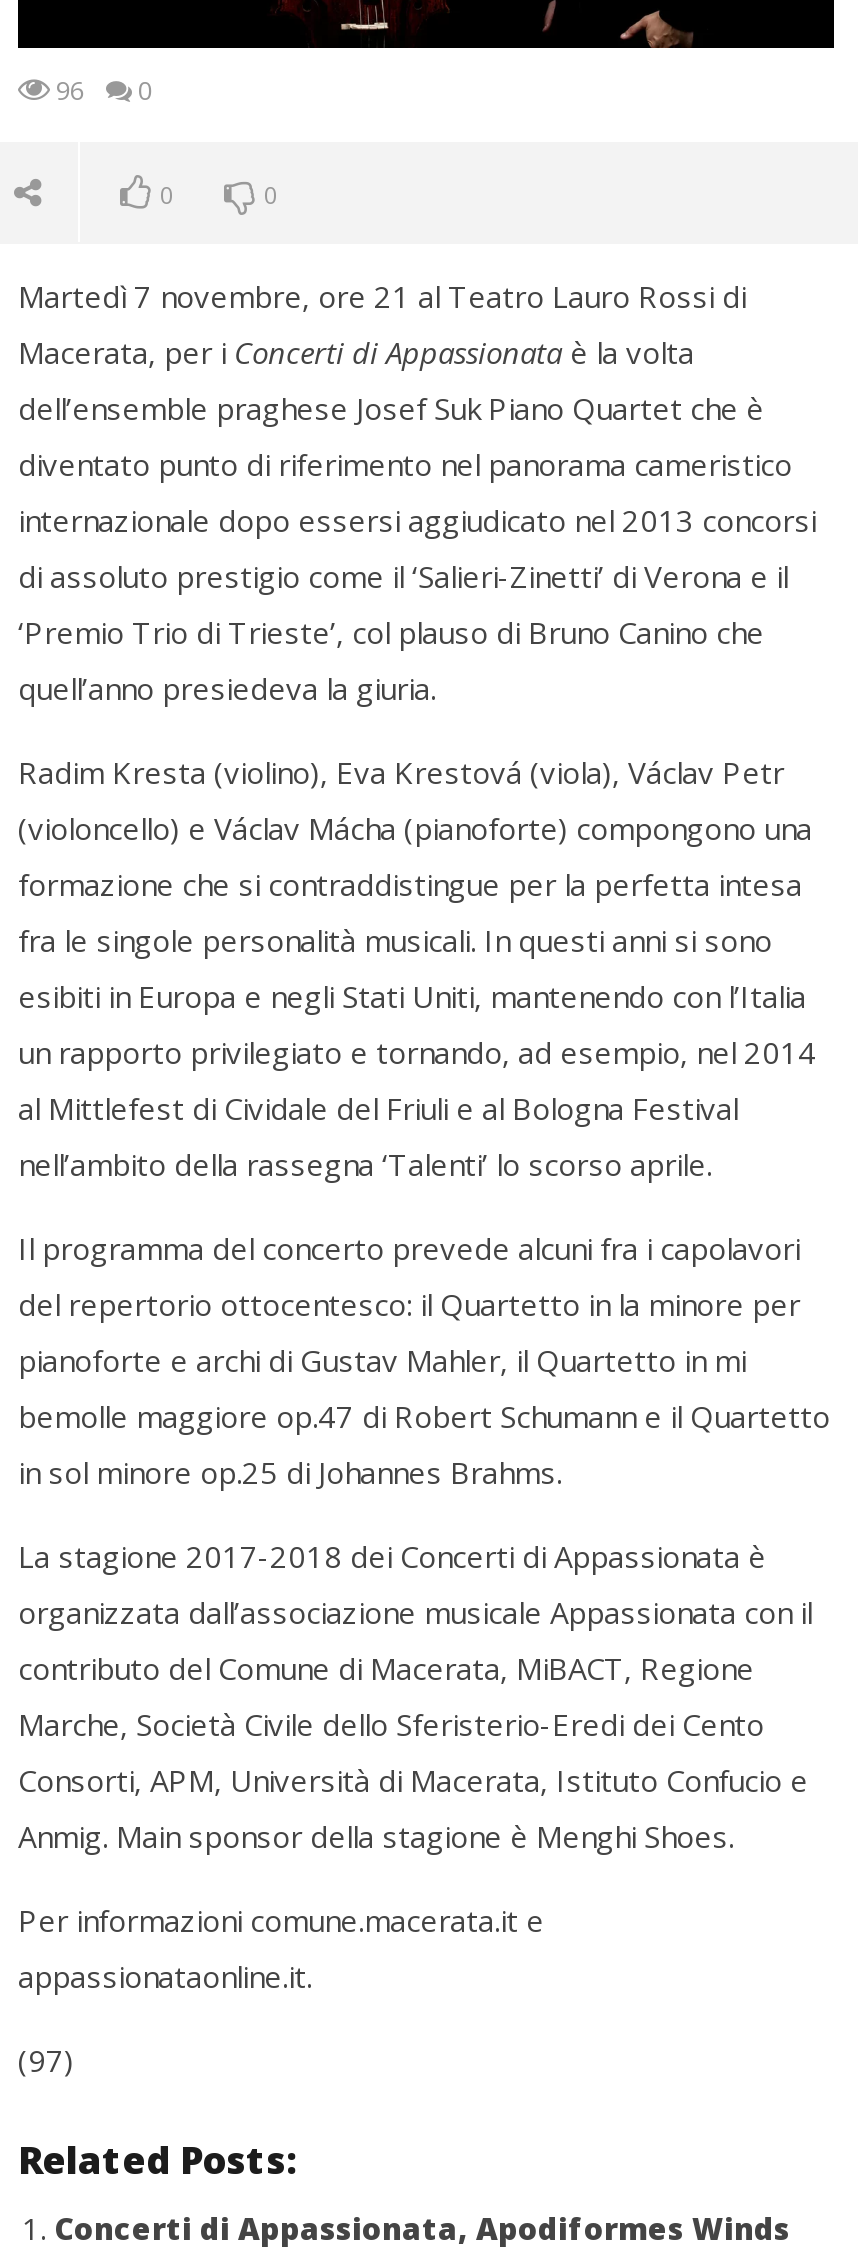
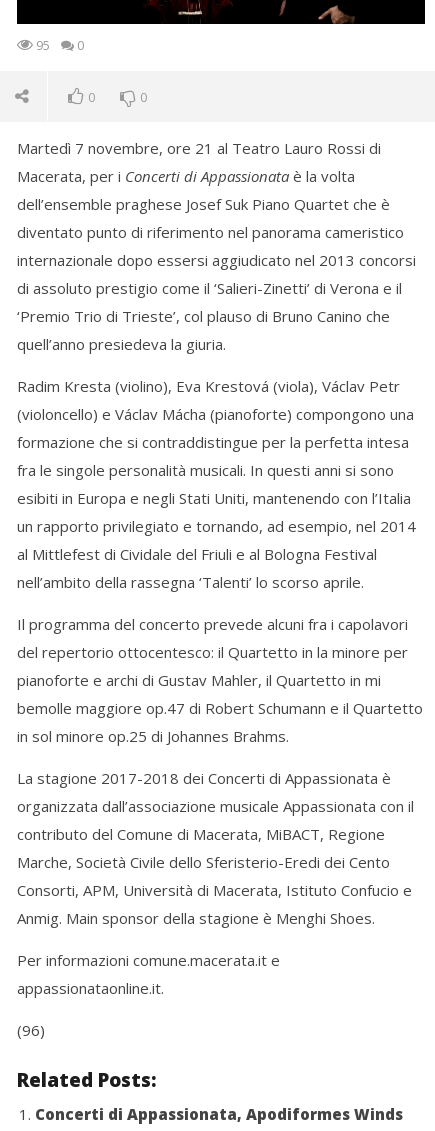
[56,71,152,107] 96 0 -> [36,35,84,53] 95 0
[18,2039,74,2079] (97) -> [17,1019,45,1039] (96)

